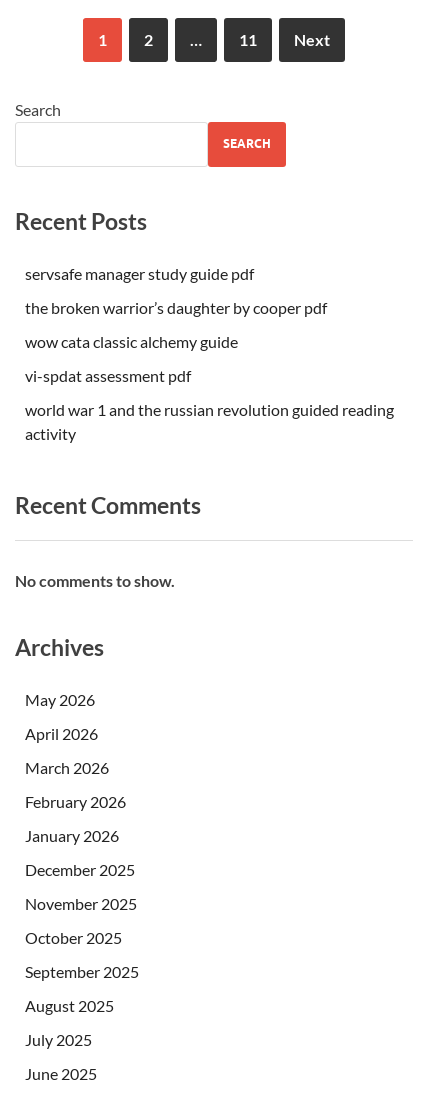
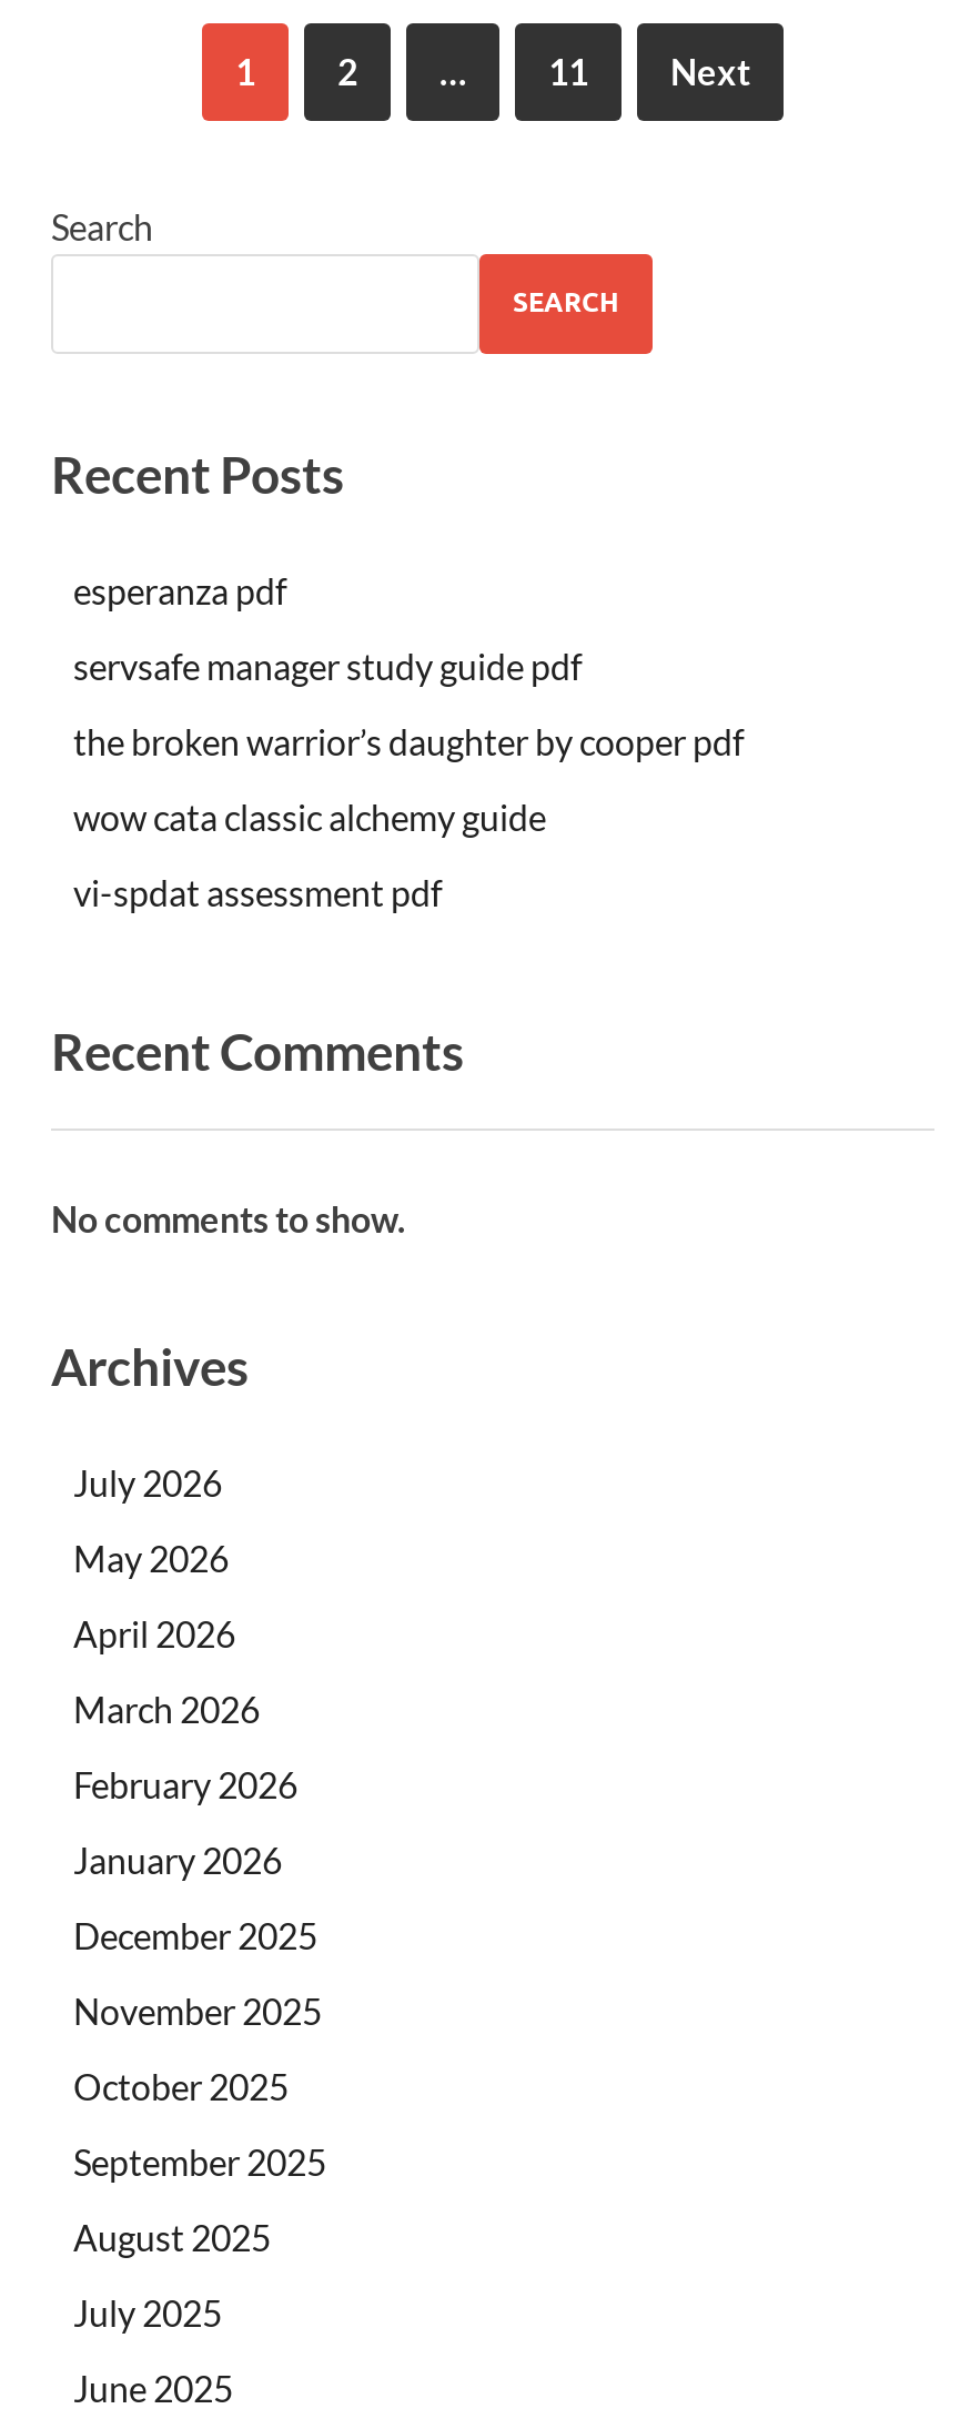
none -> [73,568,286,611] esperanza pdf
moved [25,264,327,385] -> [73,644,744,912]: servsafe manager study guide pdf | the broken warrior’s daughter by cooper pdf | wow cata classic alchemy guide | vi-spdat assessment pdf
[25,400,394,443] world war 1 and the russian revolution guided reading | activity -> none
moved [15,491,201,661] -> [51,1019,464,1398]: Recent Comments | No comments to show. | Archives
none -> [73,1461,222,1504] July 2026

